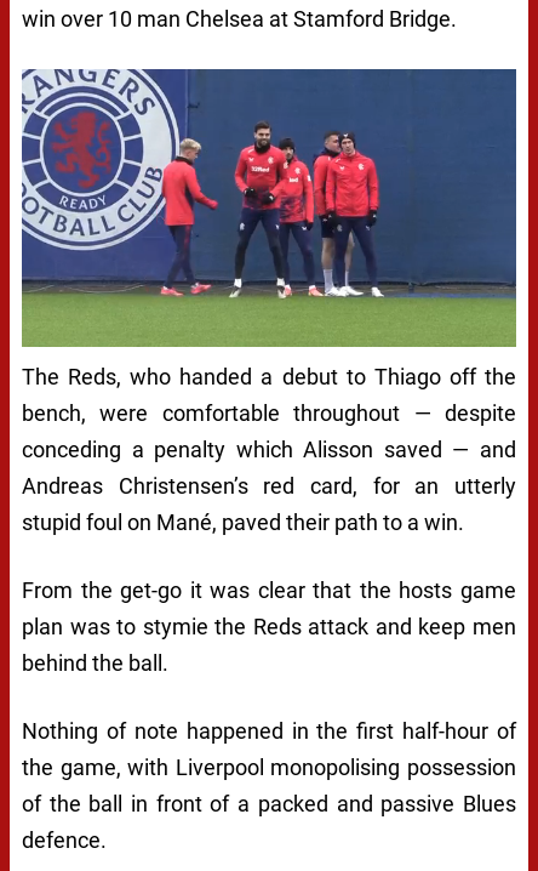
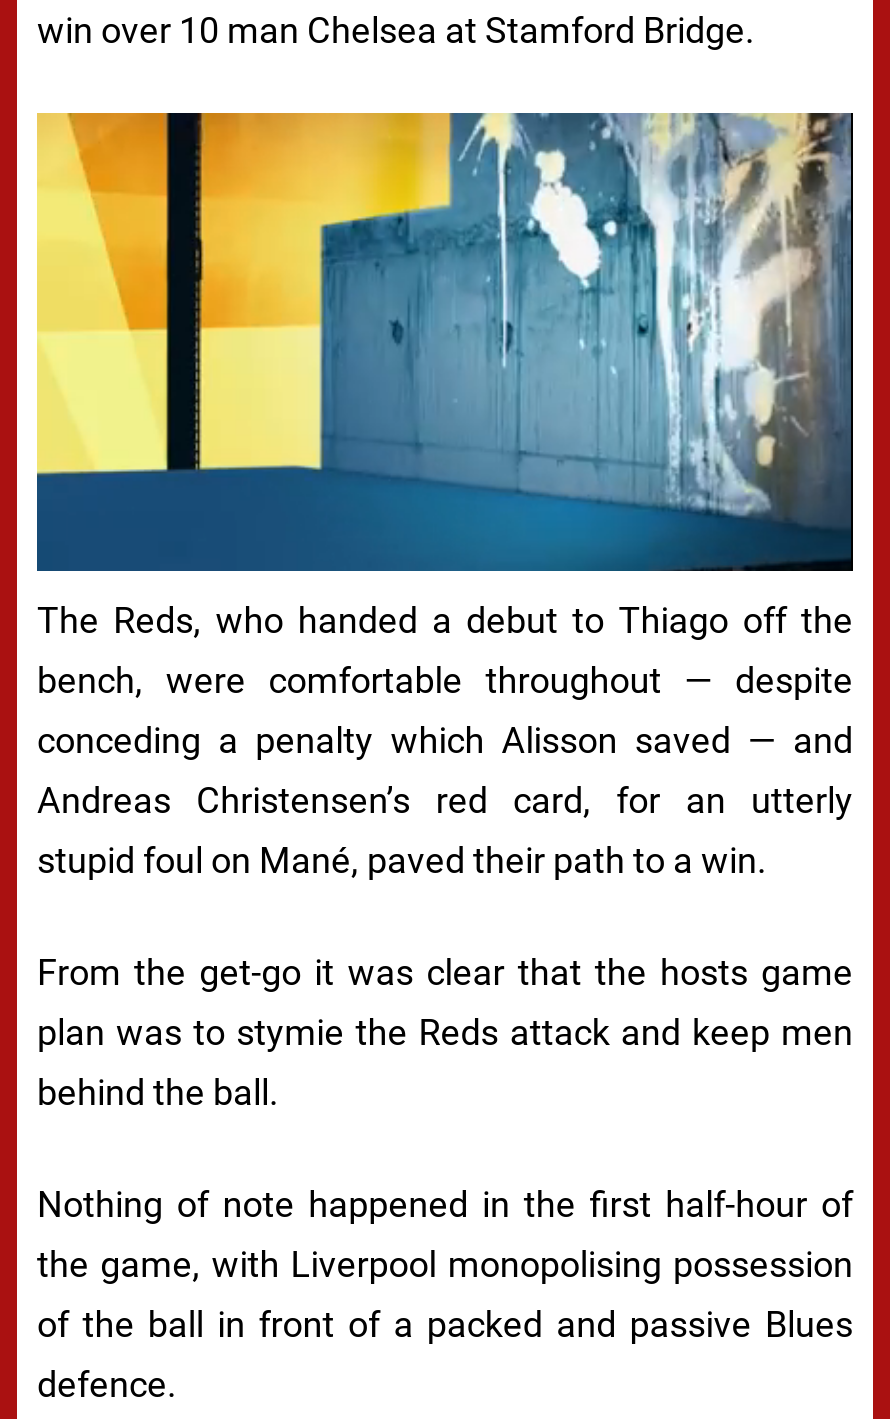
[21,68,517,348] [image] -> [35,111,855,573] [image]

